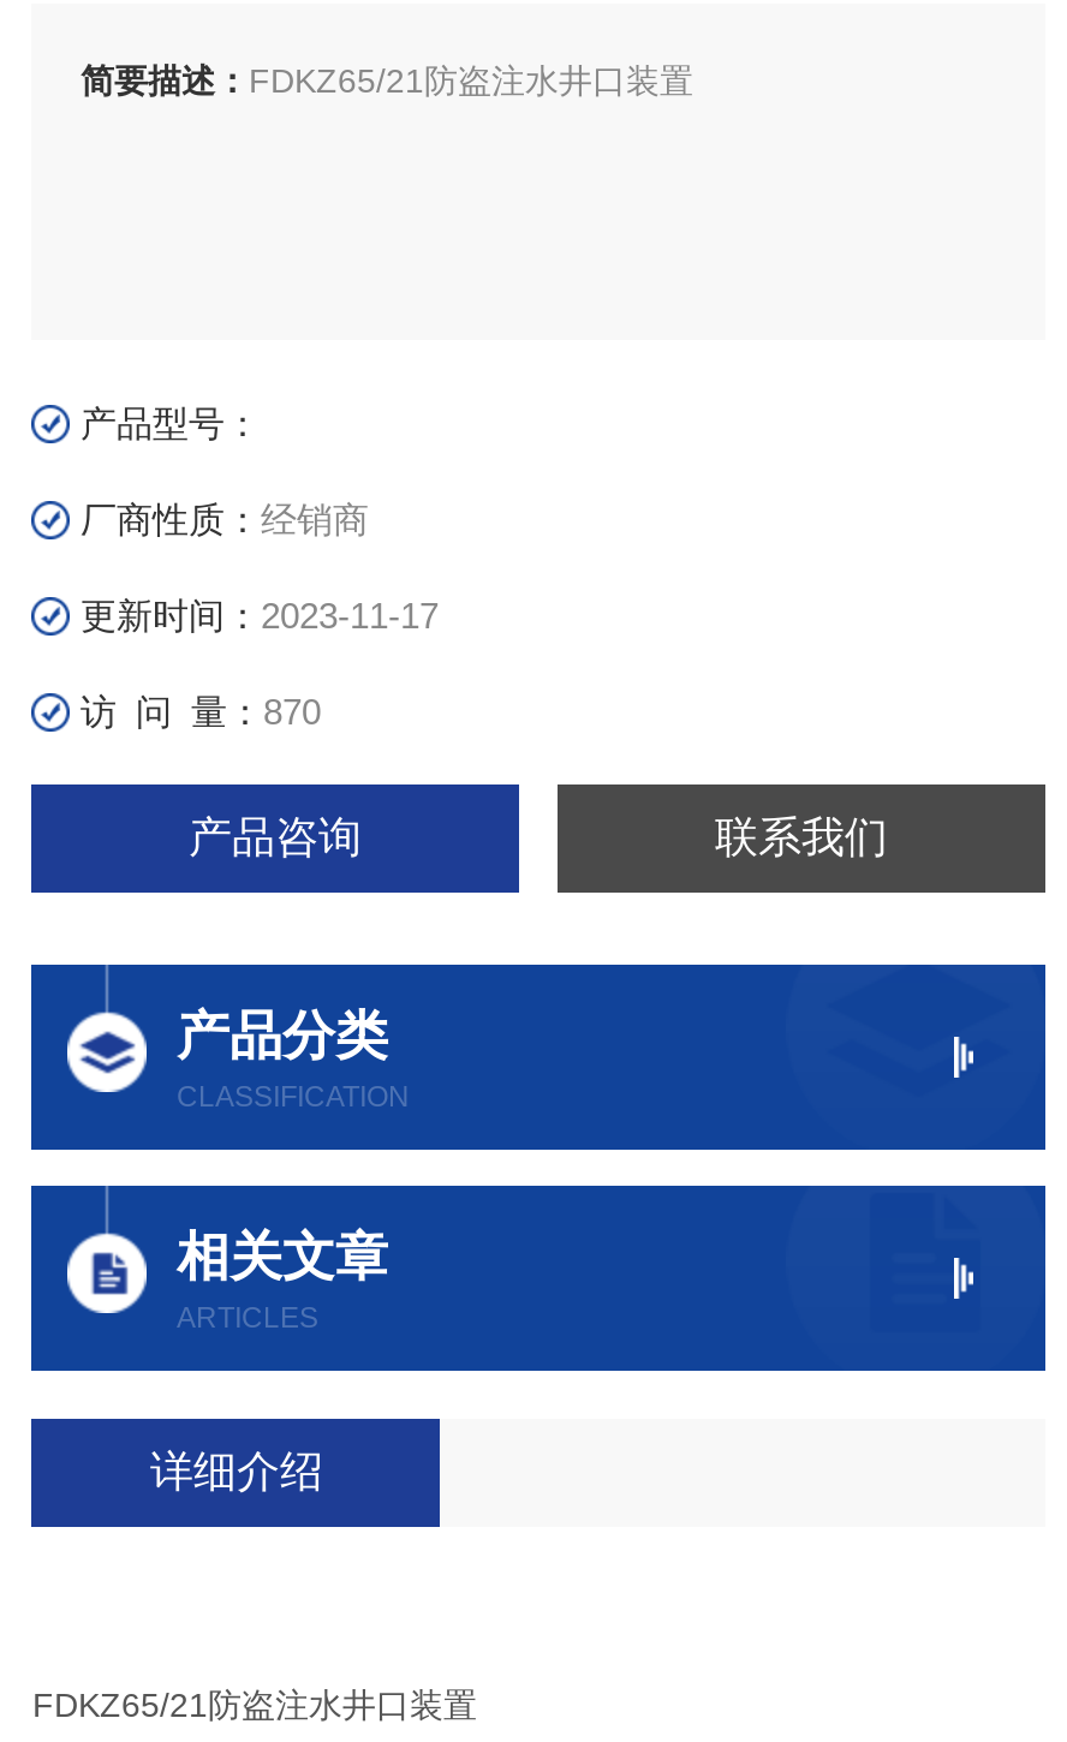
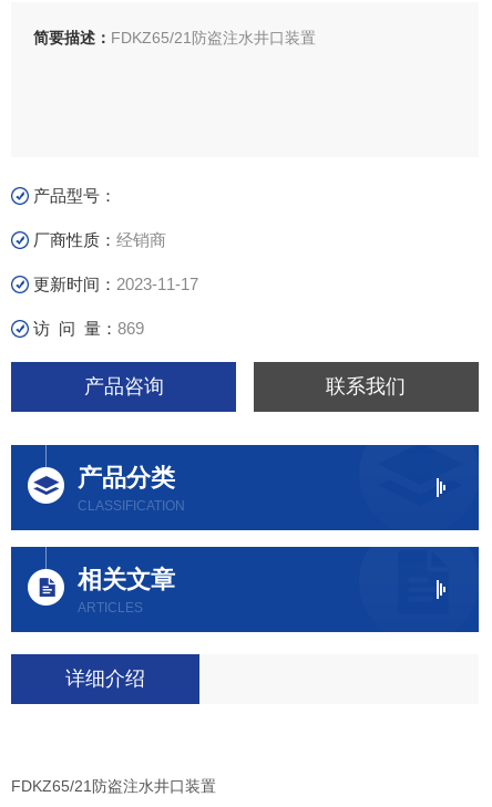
[80,691,321,732] 访 问 量：870 -> [34,319,144,338] 访 问 量：869

